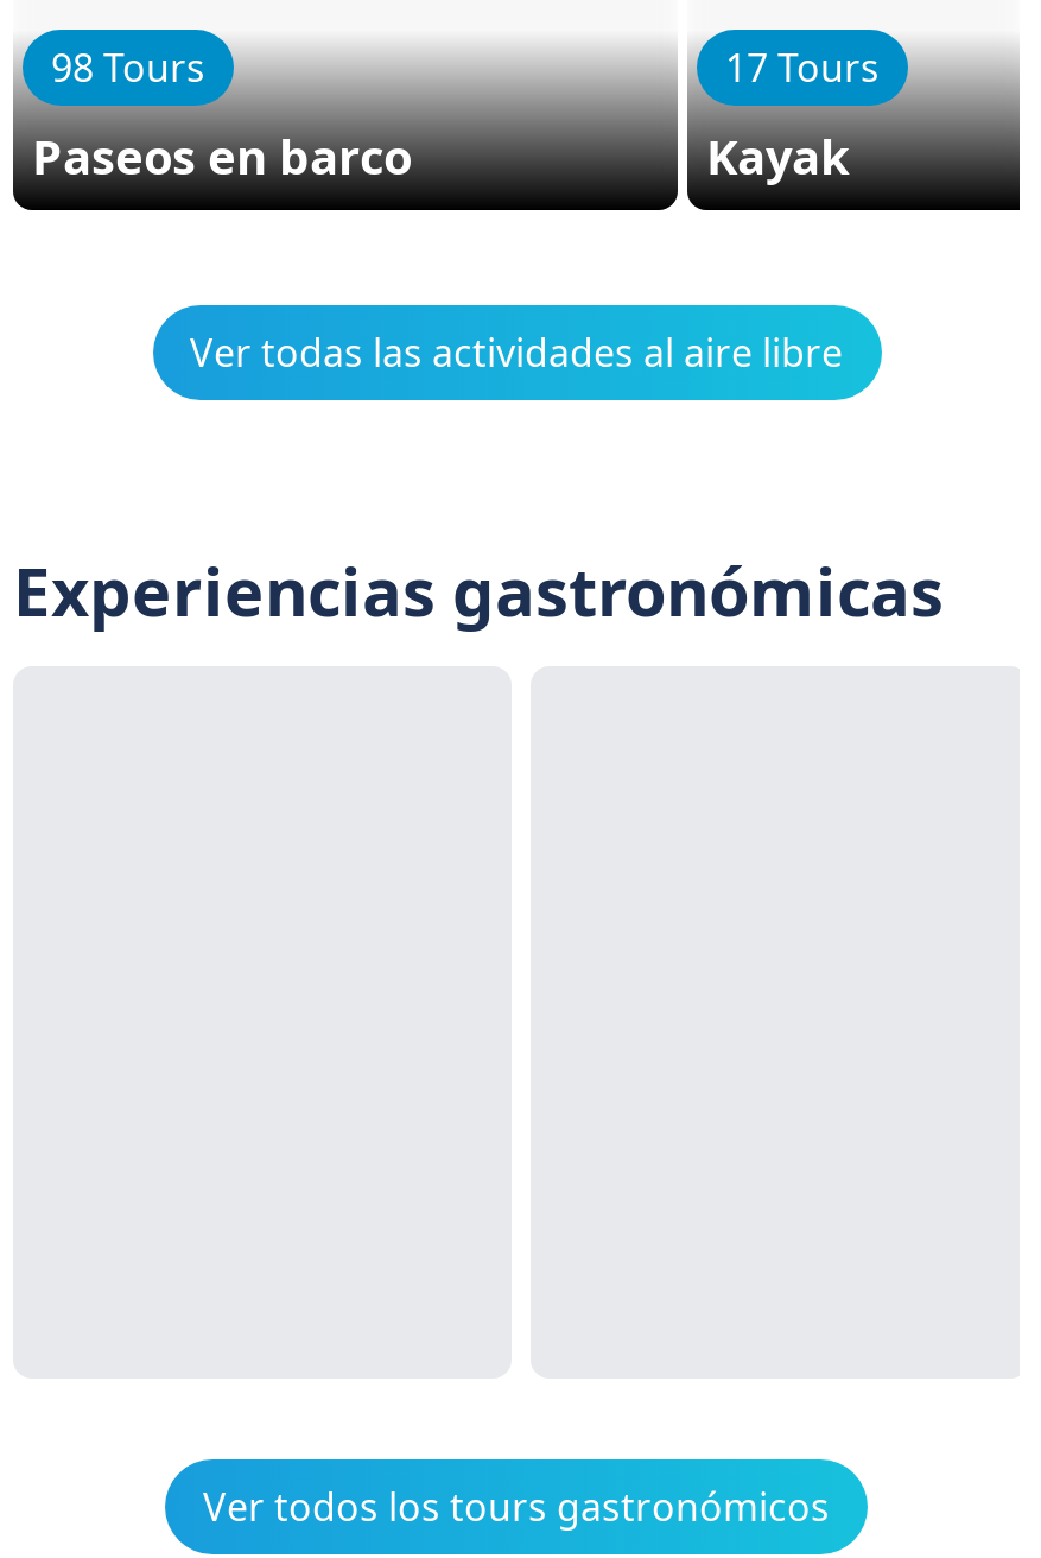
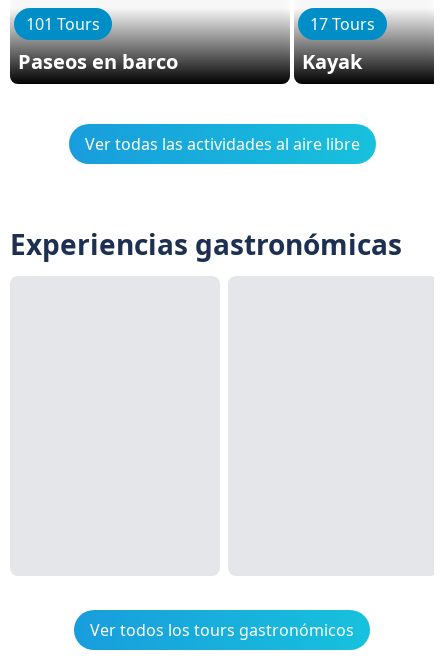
[51,42,205,94] 98 Tours -> [26,13,100,35] 101 Tours

